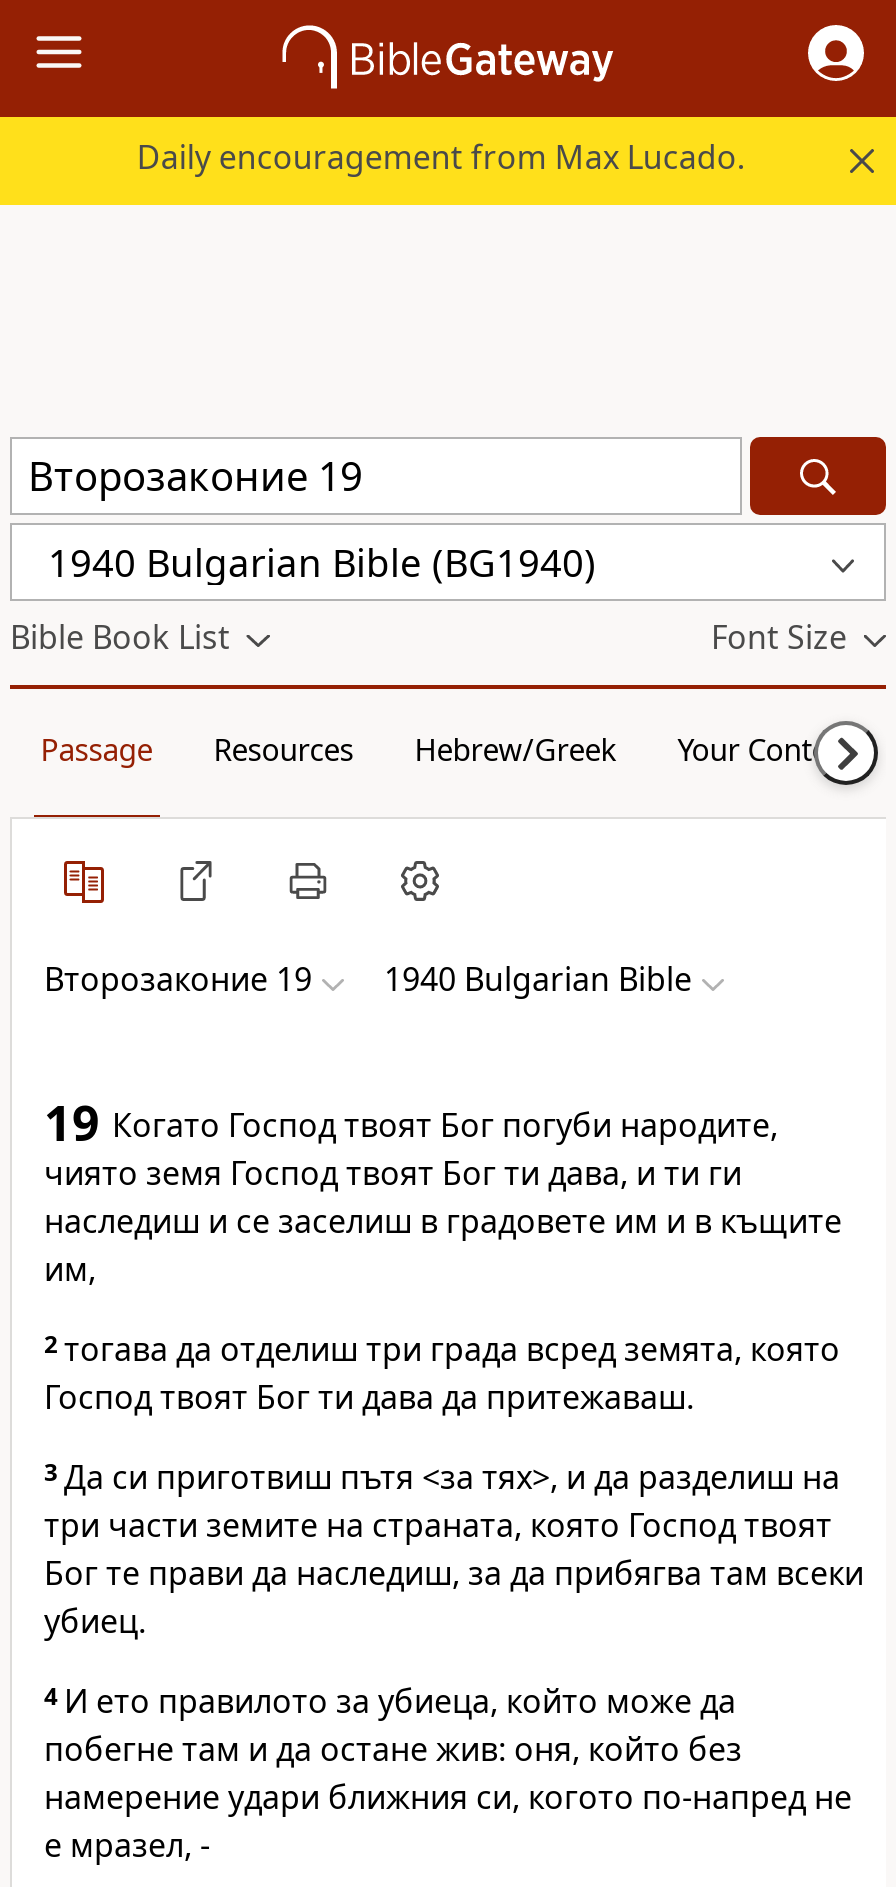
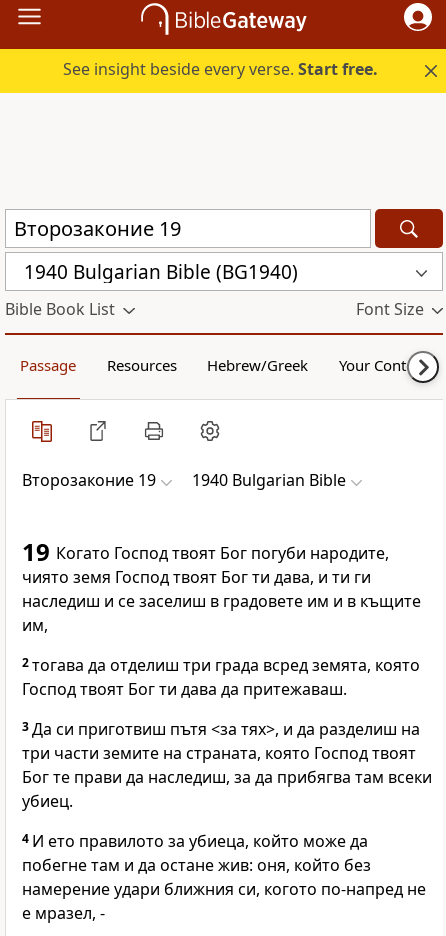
[137,135,745,179] Daily encouragement from Max Lucado. -> [63,58,378,80] See insight beside every verse. Start free.

